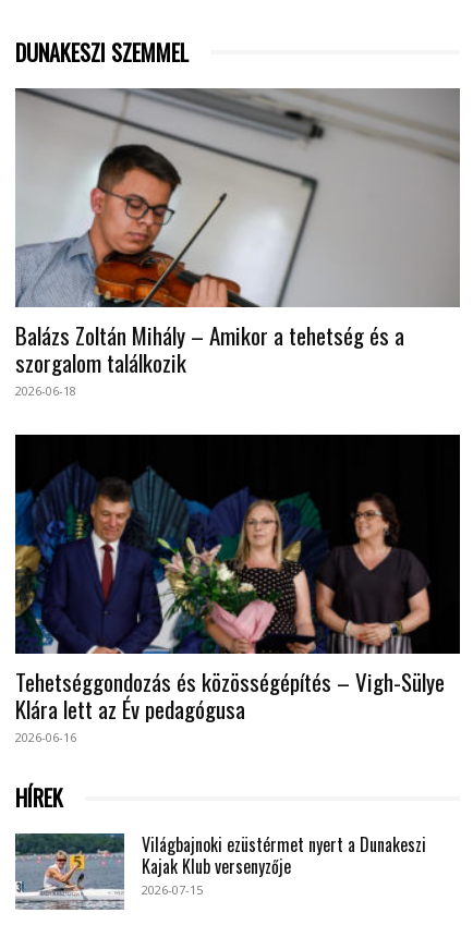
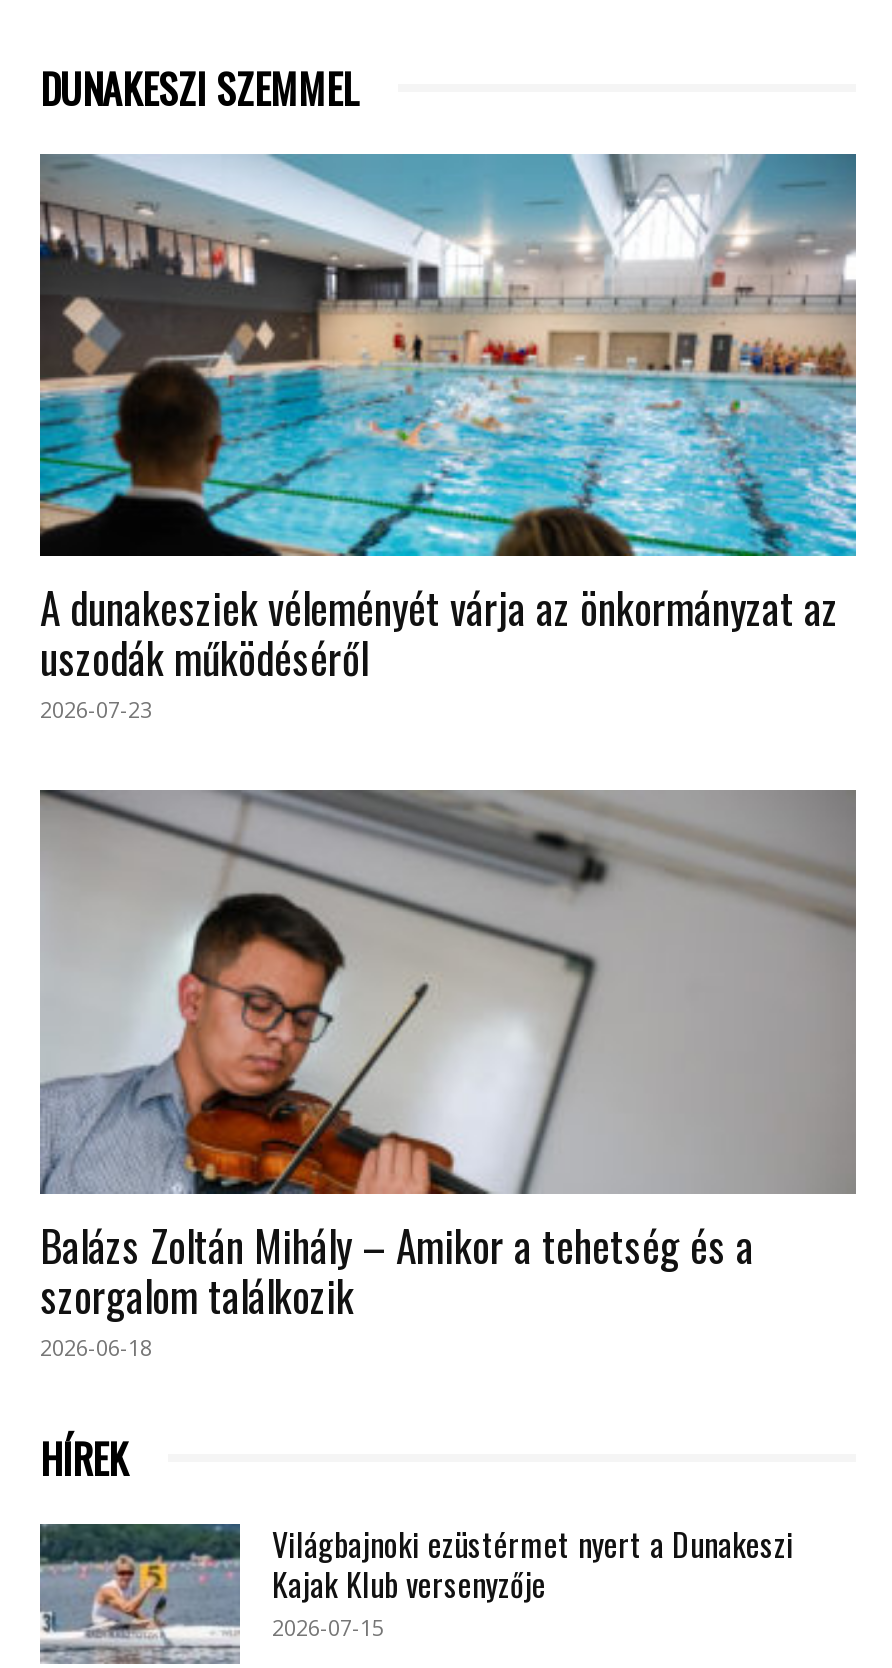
none -> [38,154,858,724] [image] | A dunakesziek véleményét várja az önkormányzat az | uszodák működéséről | 2026-07-23
moved [14,87,461,399] -> [38,788,858,1361]: [image] | Balázs Zoltán Mihály – Amikor a tehetség és a | szorgalom találkozik | 2026-06-18
[14,435,461,746] [image] | Tehetséggondozás és közösségépítés – Vigh-Sülye | Klára lett az Év pedagógusa | 2026-06-16 -> none

